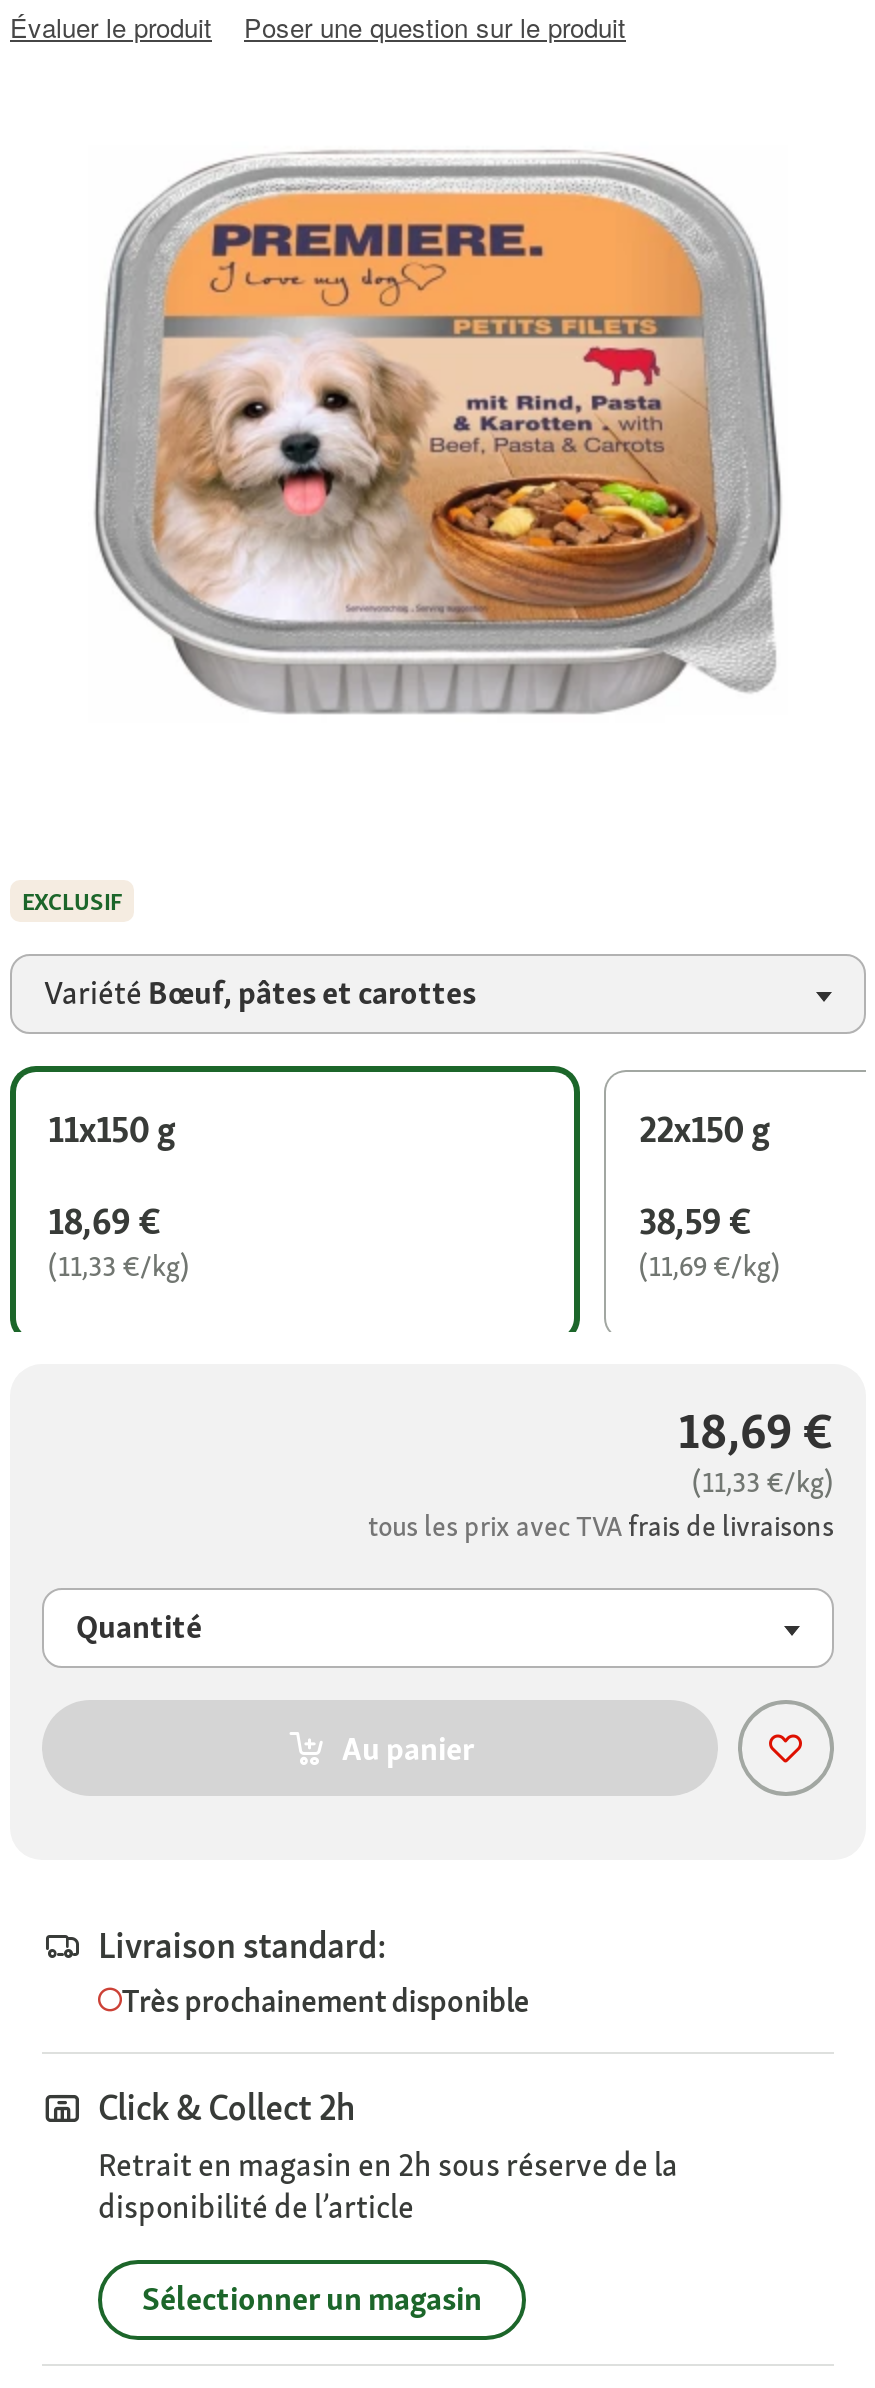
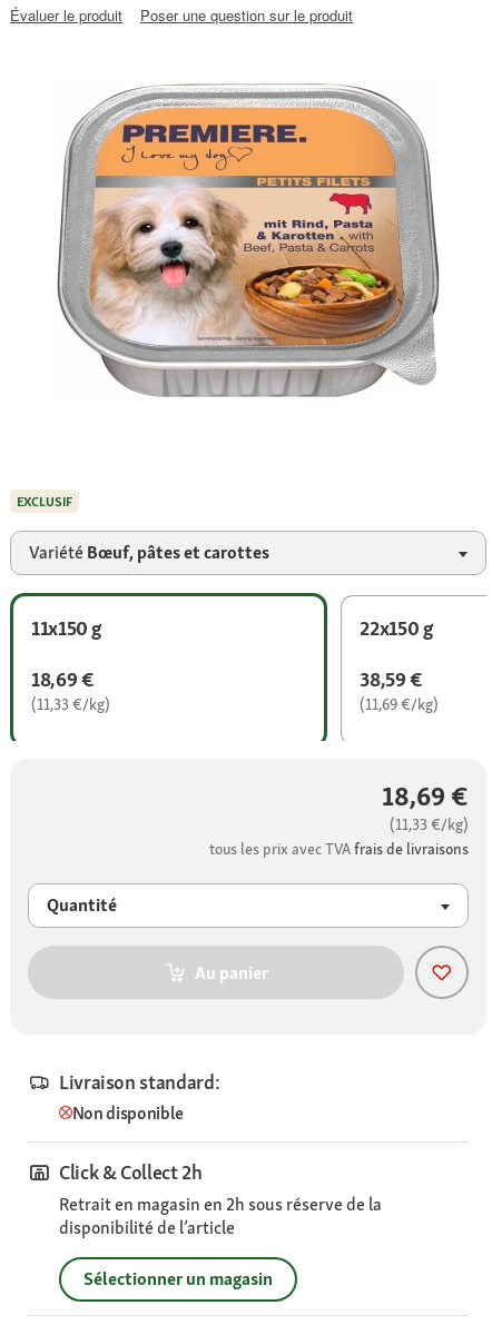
[121,1980,529,2022] Très prochainement disponible -> [72,1101,183,1125] Non disponible

